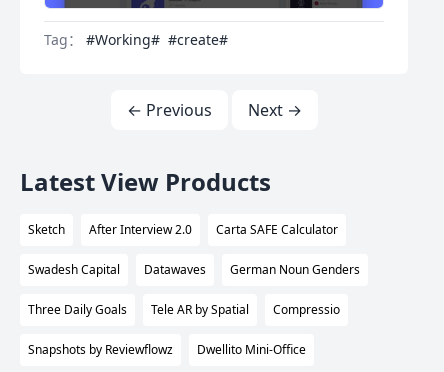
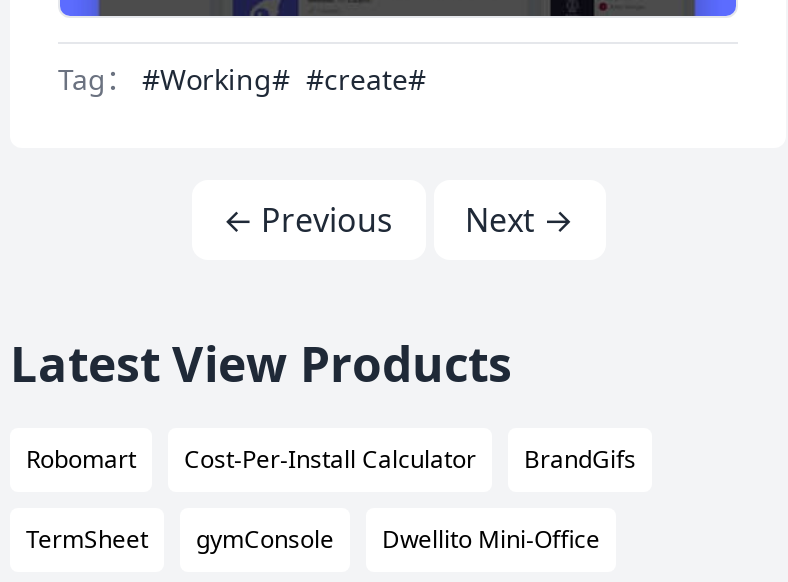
[28,221,360,358] Sketch | After Interview 2.0 | Carta SAFE Calculator | Swadesh Capital | Datawaves | German Noun Genders | Three Daily Goals | Tele AR by Spatial | Compressio | Snapshots by Reviewflowz -> [26,441,636,555] Robomart | Cost-Per-Install Calculator | BrandGifs | TermSheet | gymConsole

